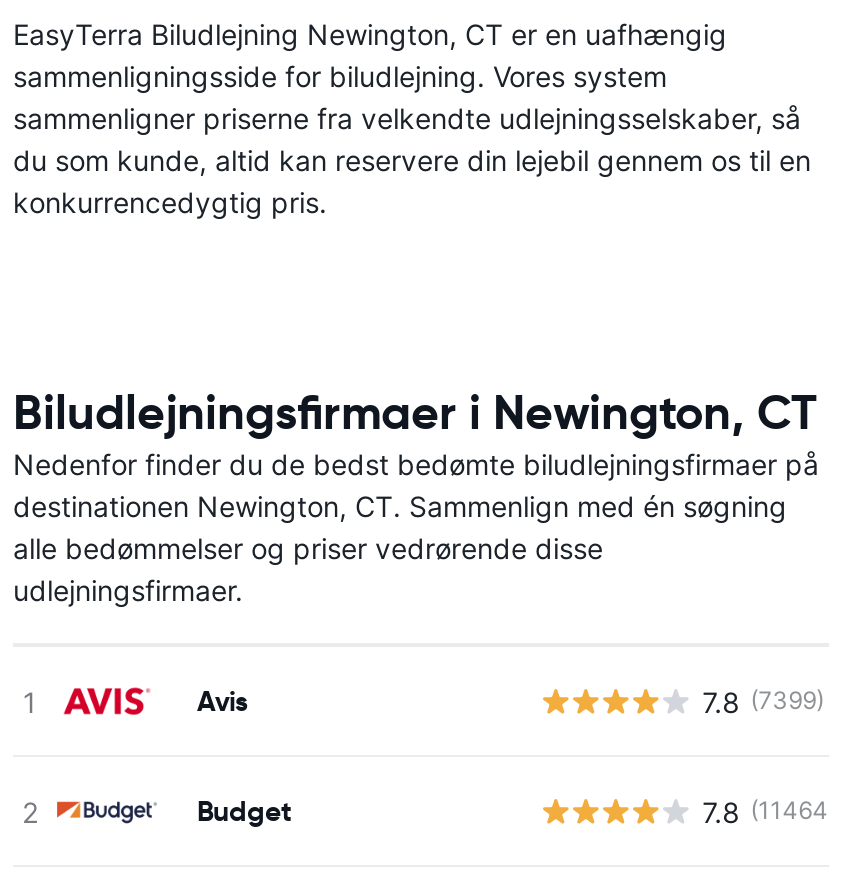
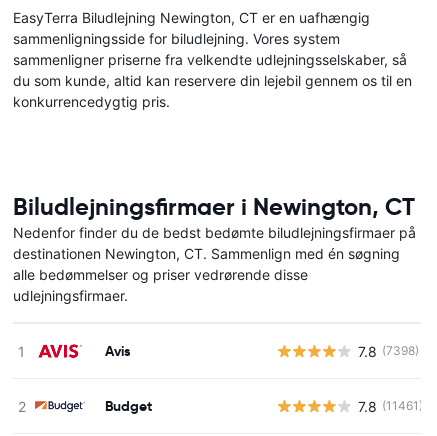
[702,684,824,718] 7.8 (7399) -> [358,342,419,359] 7.8 (7398)
[702,794,836,828] 7.8 (11464) -> [358,397,423,414] 7.8 (11461)

